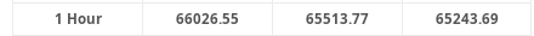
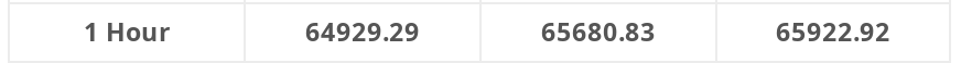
[176,9,239,27] 66026.55 -> [305,15,420,47] 64929.29
[306,9,369,27] 65513.77 -> [541,15,656,47] 65680.83
[435,9,498,27] 65243.69 -> [776,15,890,47] 65922.92

